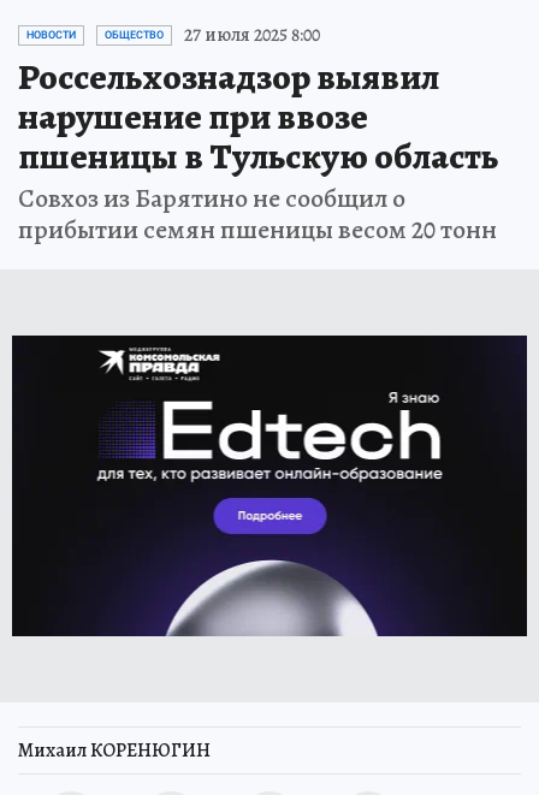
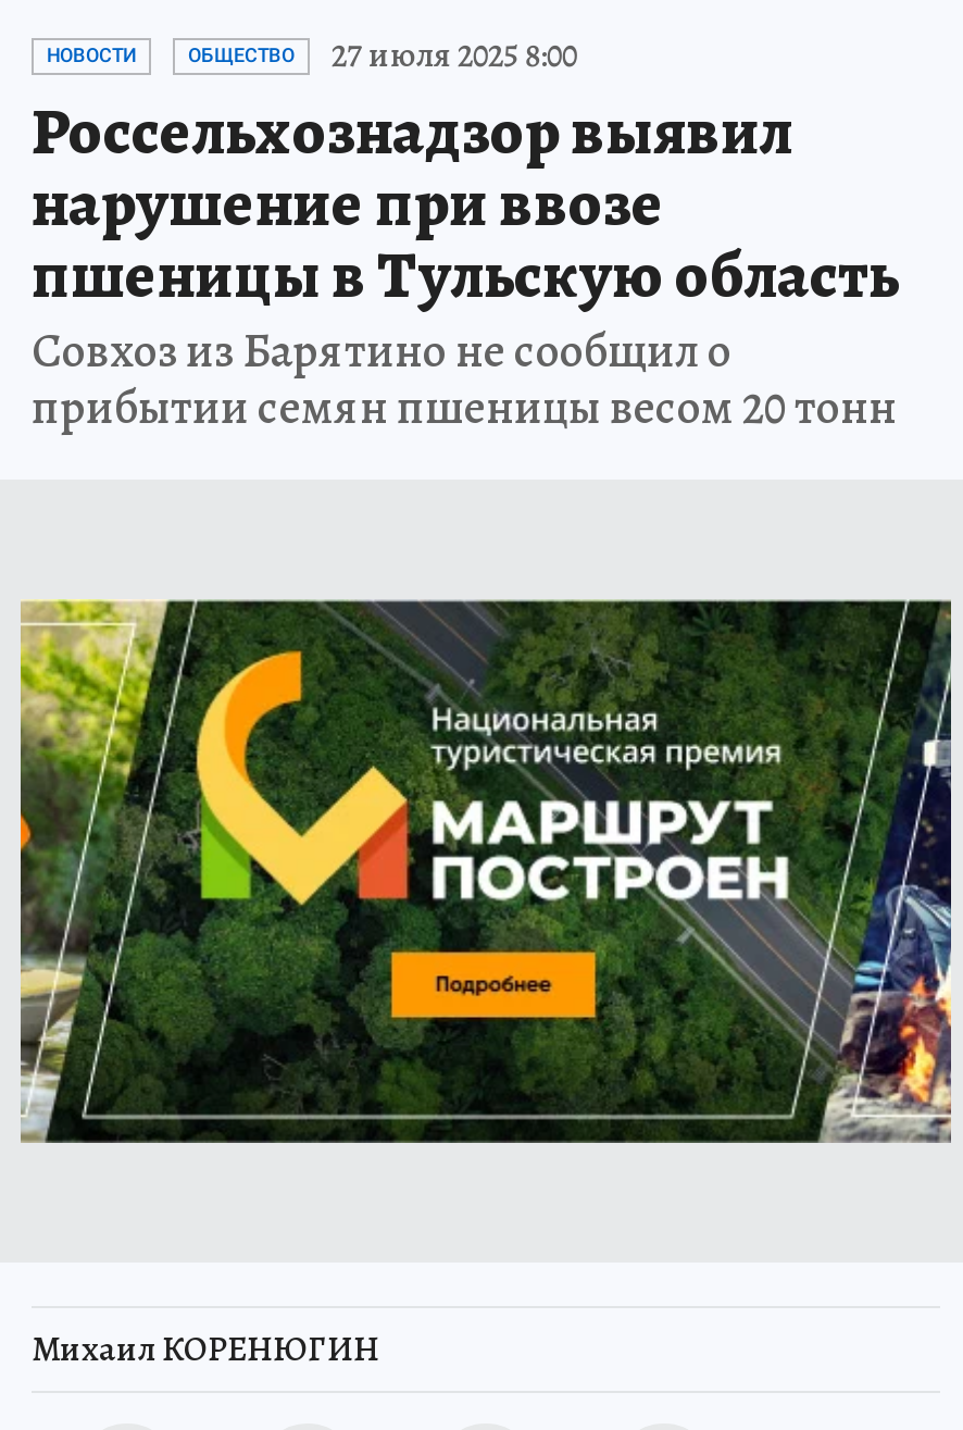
[11,334,528,636] [image] -> [18,599,953,1145] [image]

